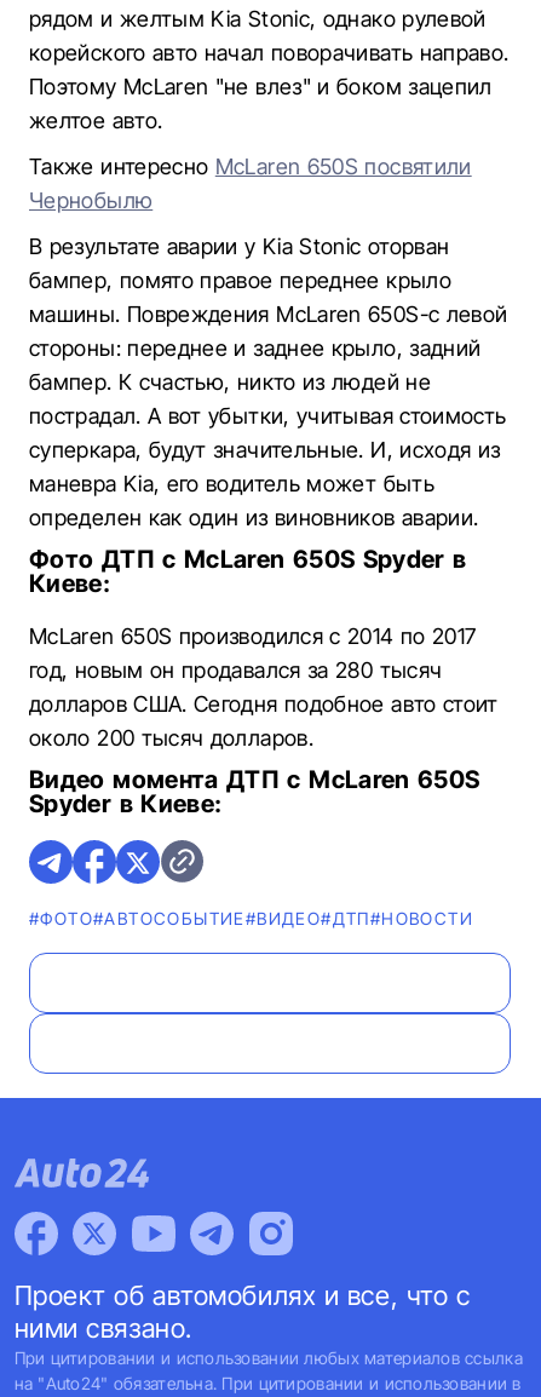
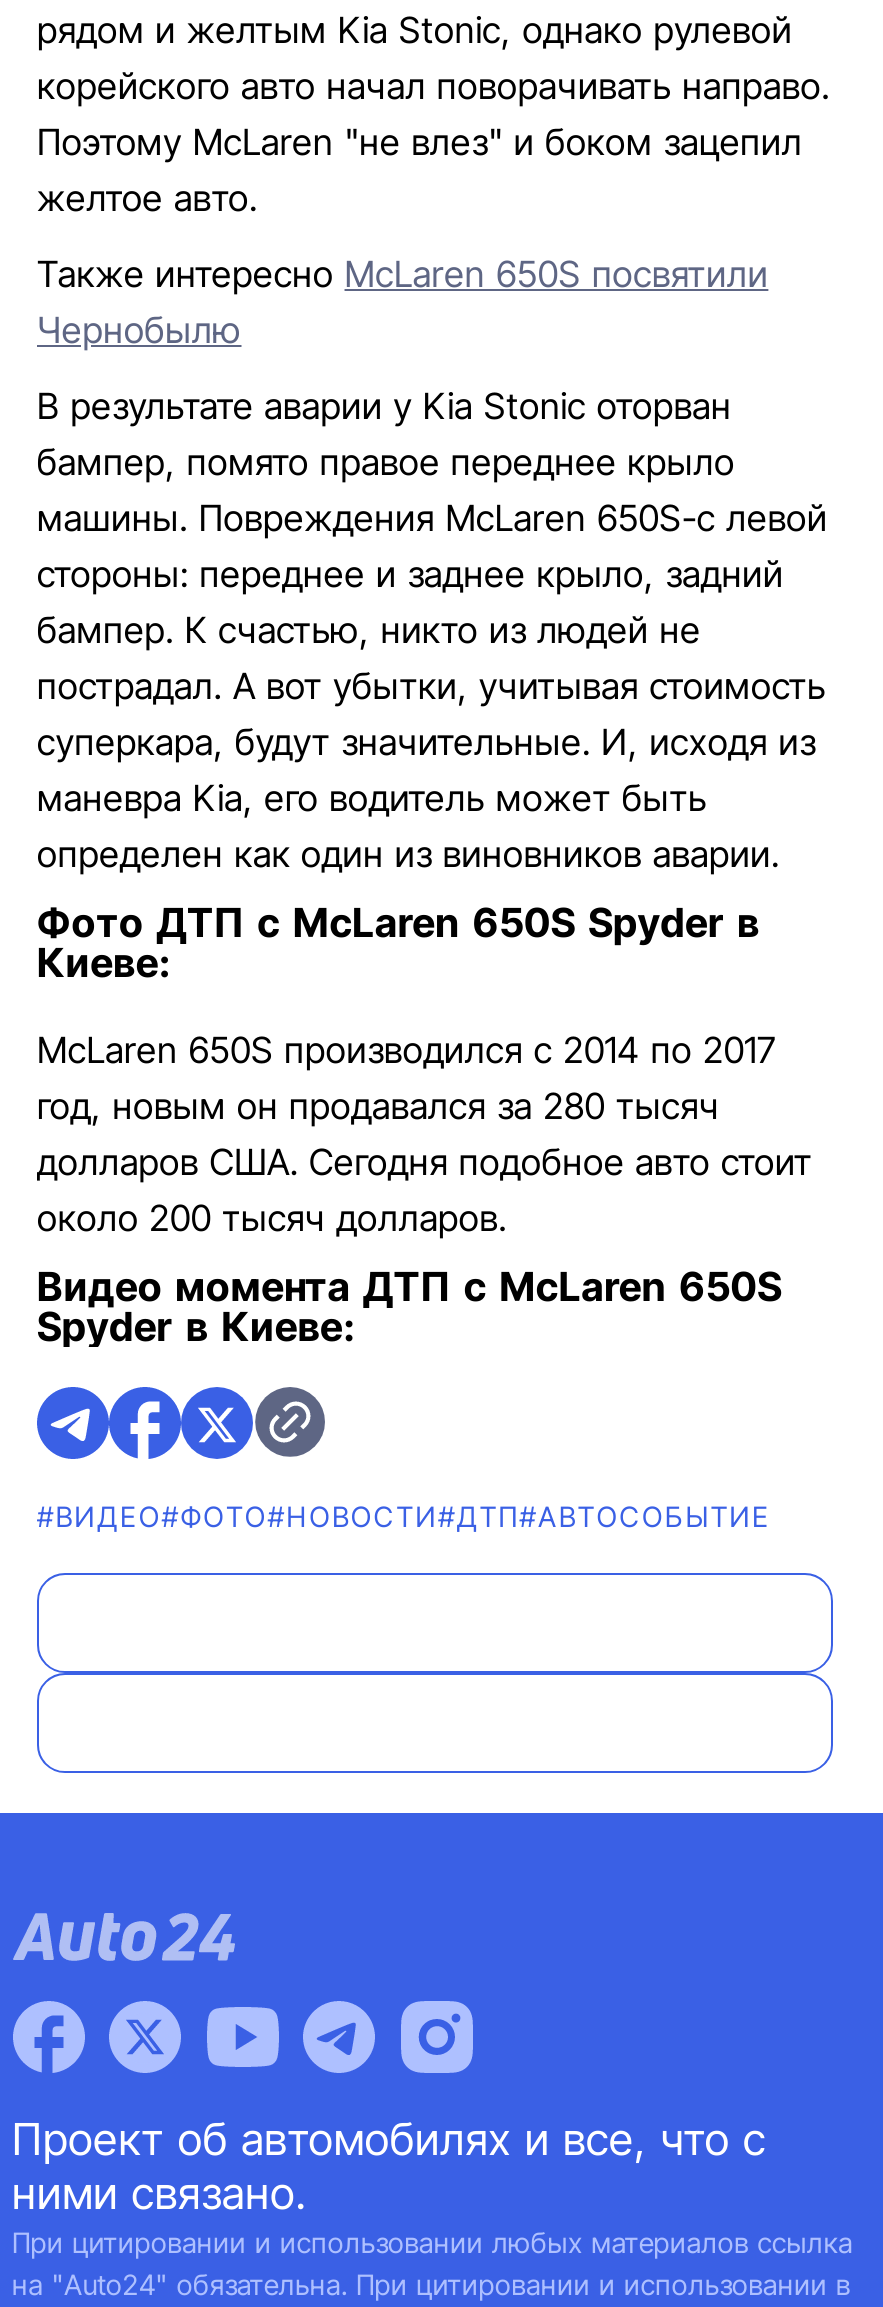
[29,908,473,929] #ФОТО#АВТОСОБЫТИЕ#ВИДЕО#ДТП#НОВОСТИ -> [37,1499,771,1533] #ВИДЕО#ФОТО#НОВОСТИ#ДТП#АВТОСОБЫТИЕ

